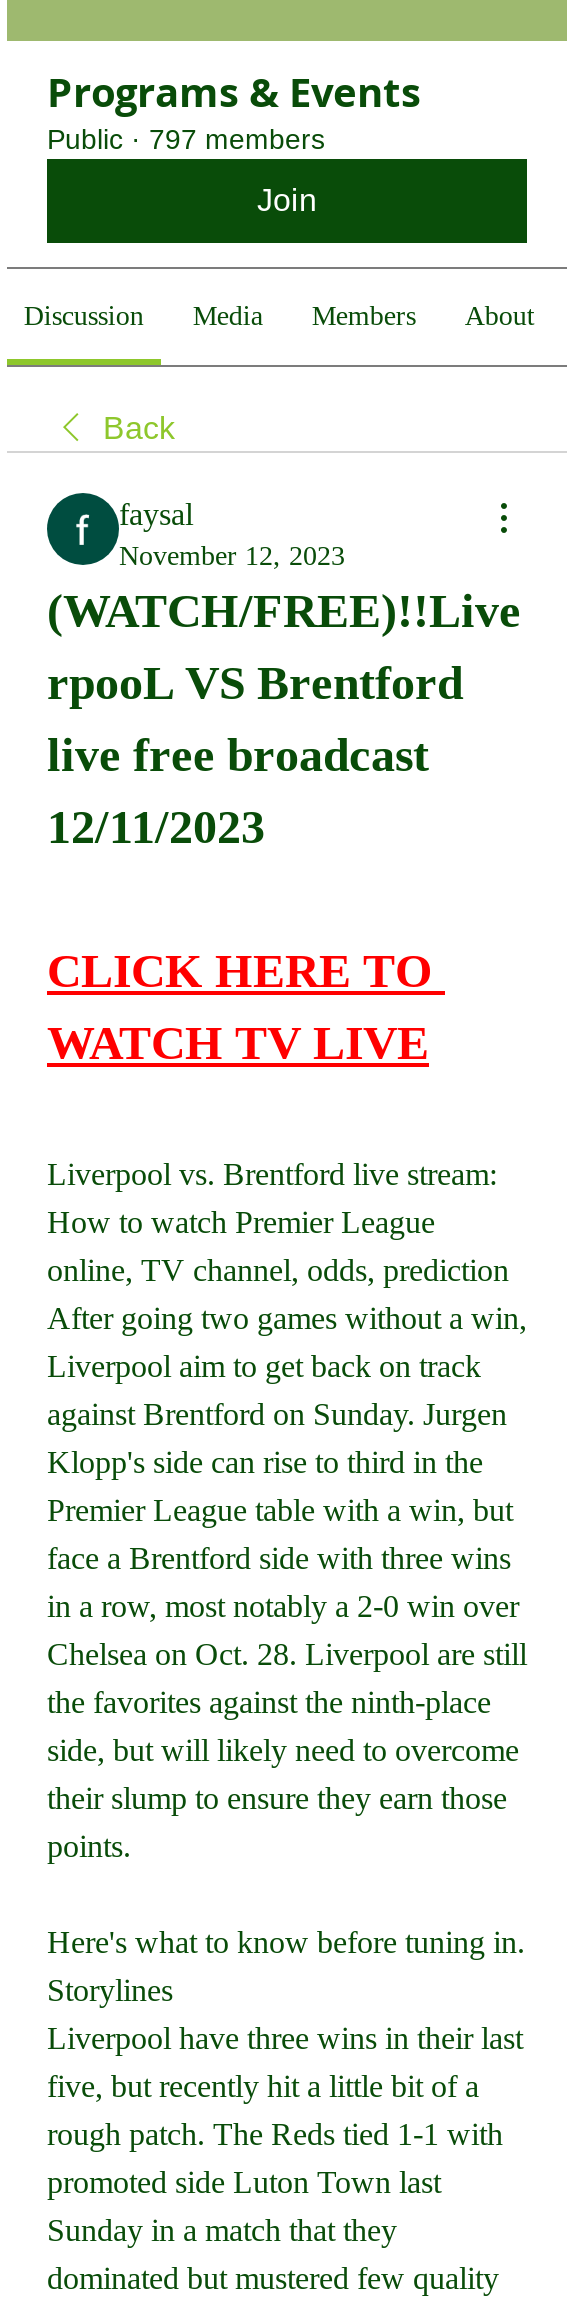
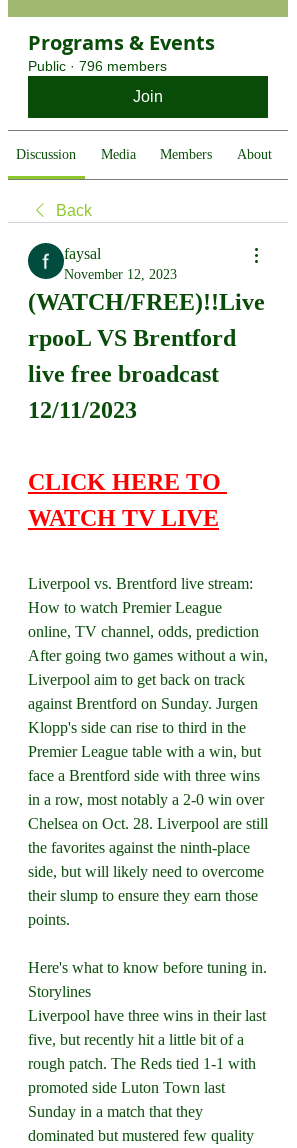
[47,123,325,155] Public · 797 members -> [28,58,167,74] Public · 796 members

